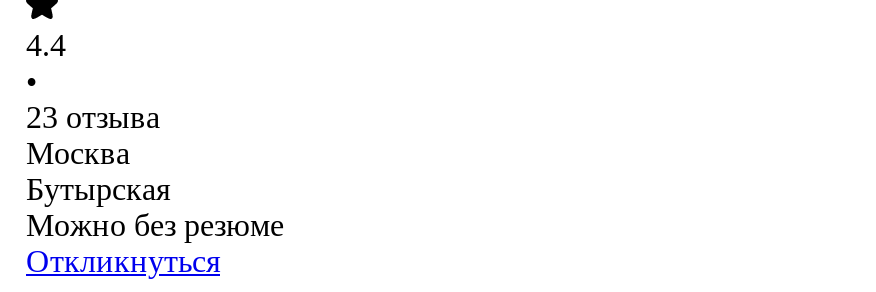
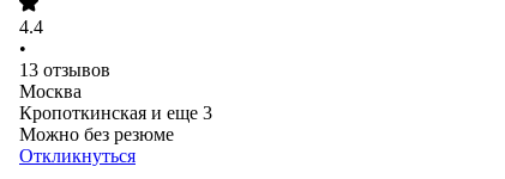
[26,101,160,135] 23 отзыва -> [19,60,110,81] 13 отзывов
[26,173,170,207] Бутырская -> [19,103,212,124] Кропоткинская и еще 3

